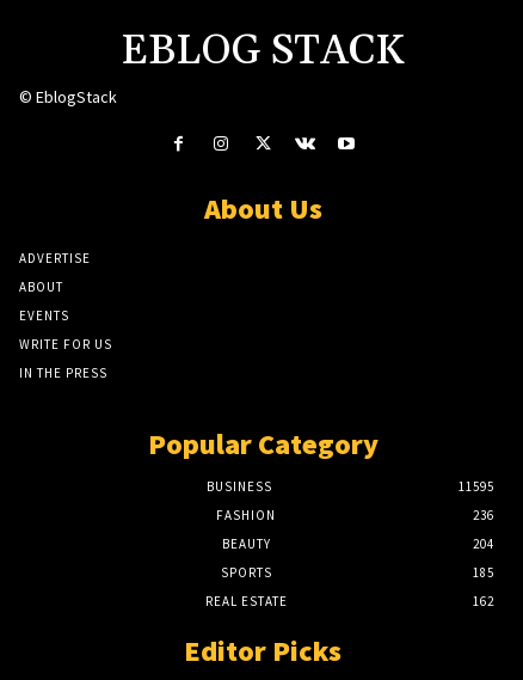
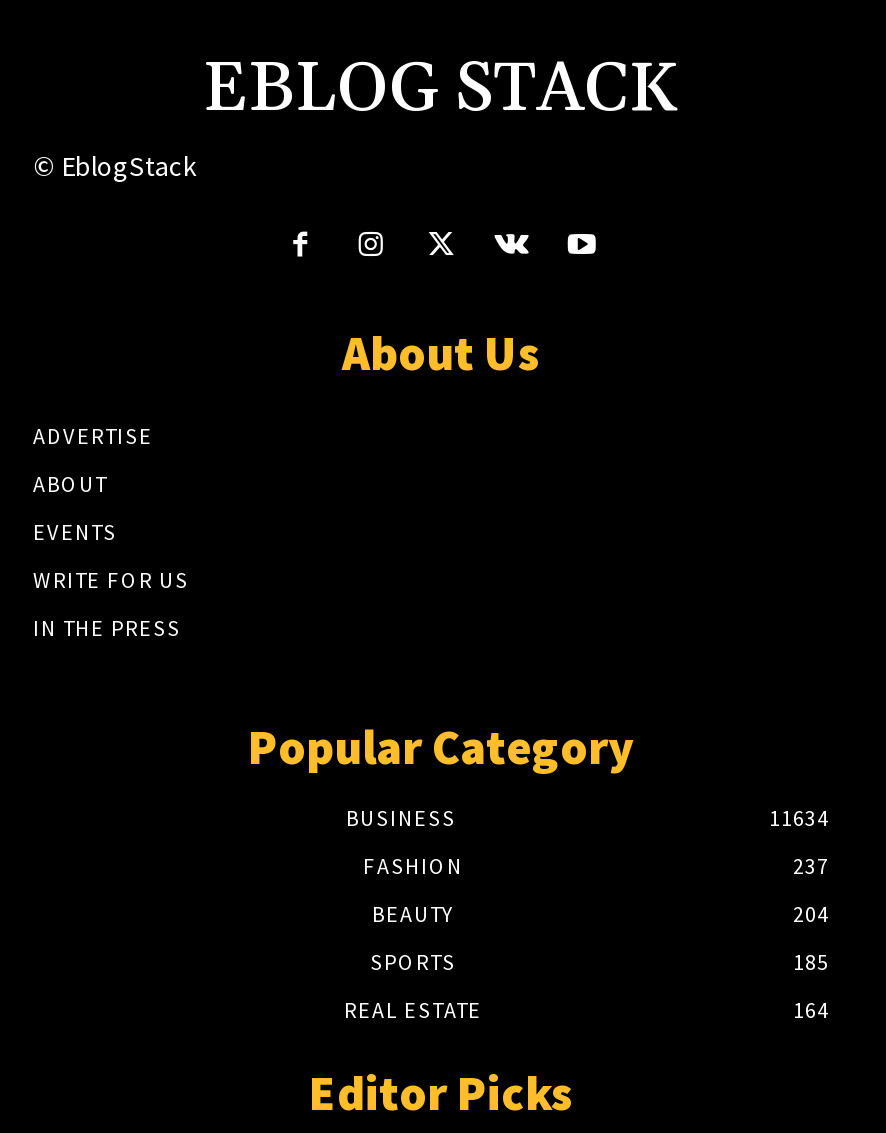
[459,478,494,495] 11595 -> [769,804,829,832] 11634
[473,506,494,523] 236 -> [793,852,829,880] 237
[473,593,494,609] 162 -> [793,996,829,1024] 164

